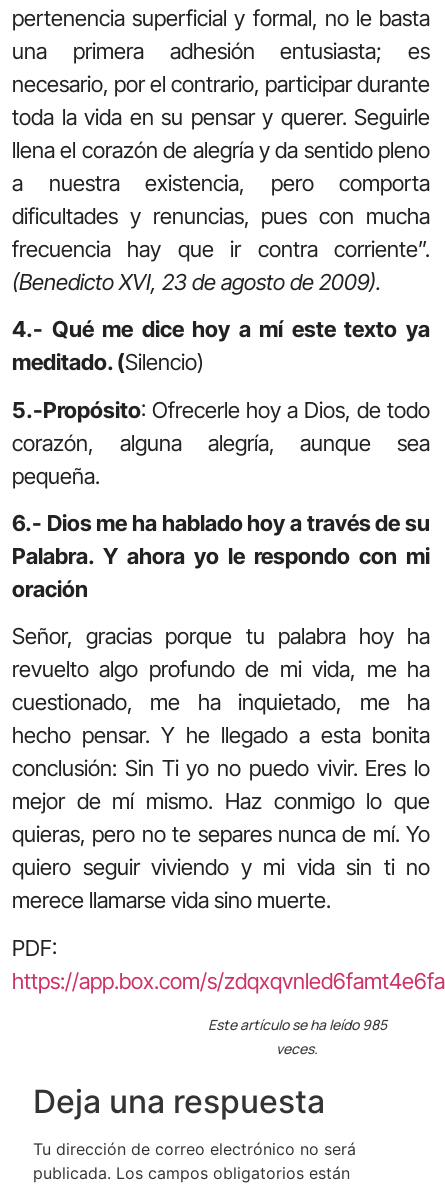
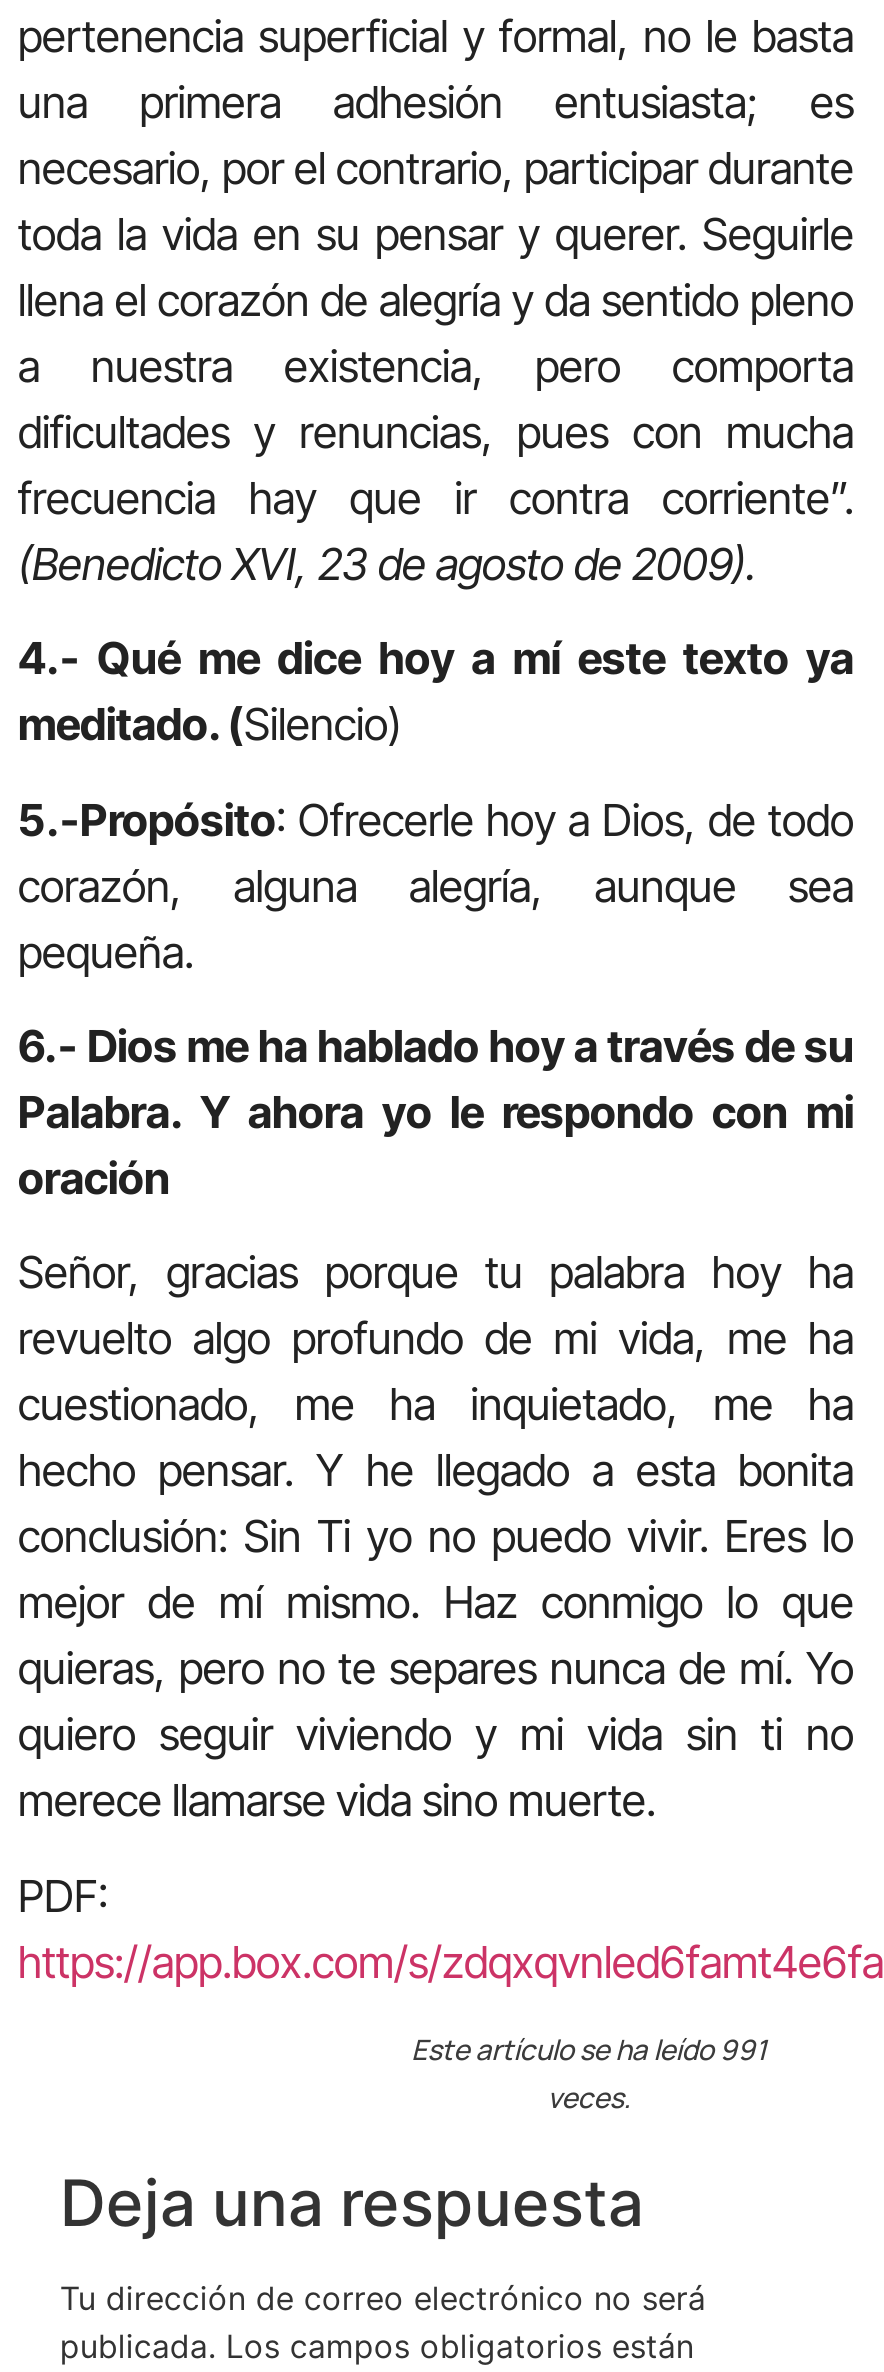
[208,1015,387,1034] Este artículo se ha leído 985 -> [411,2031,767,2069] Este artículo se ha leído 991

